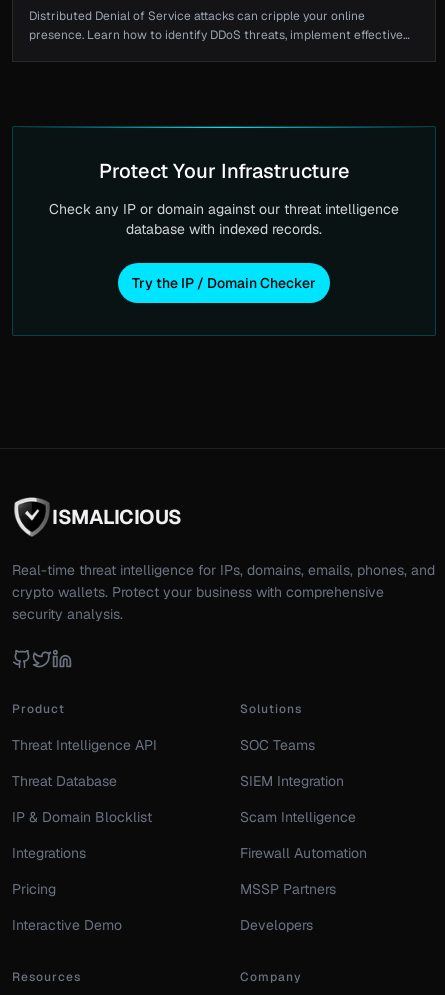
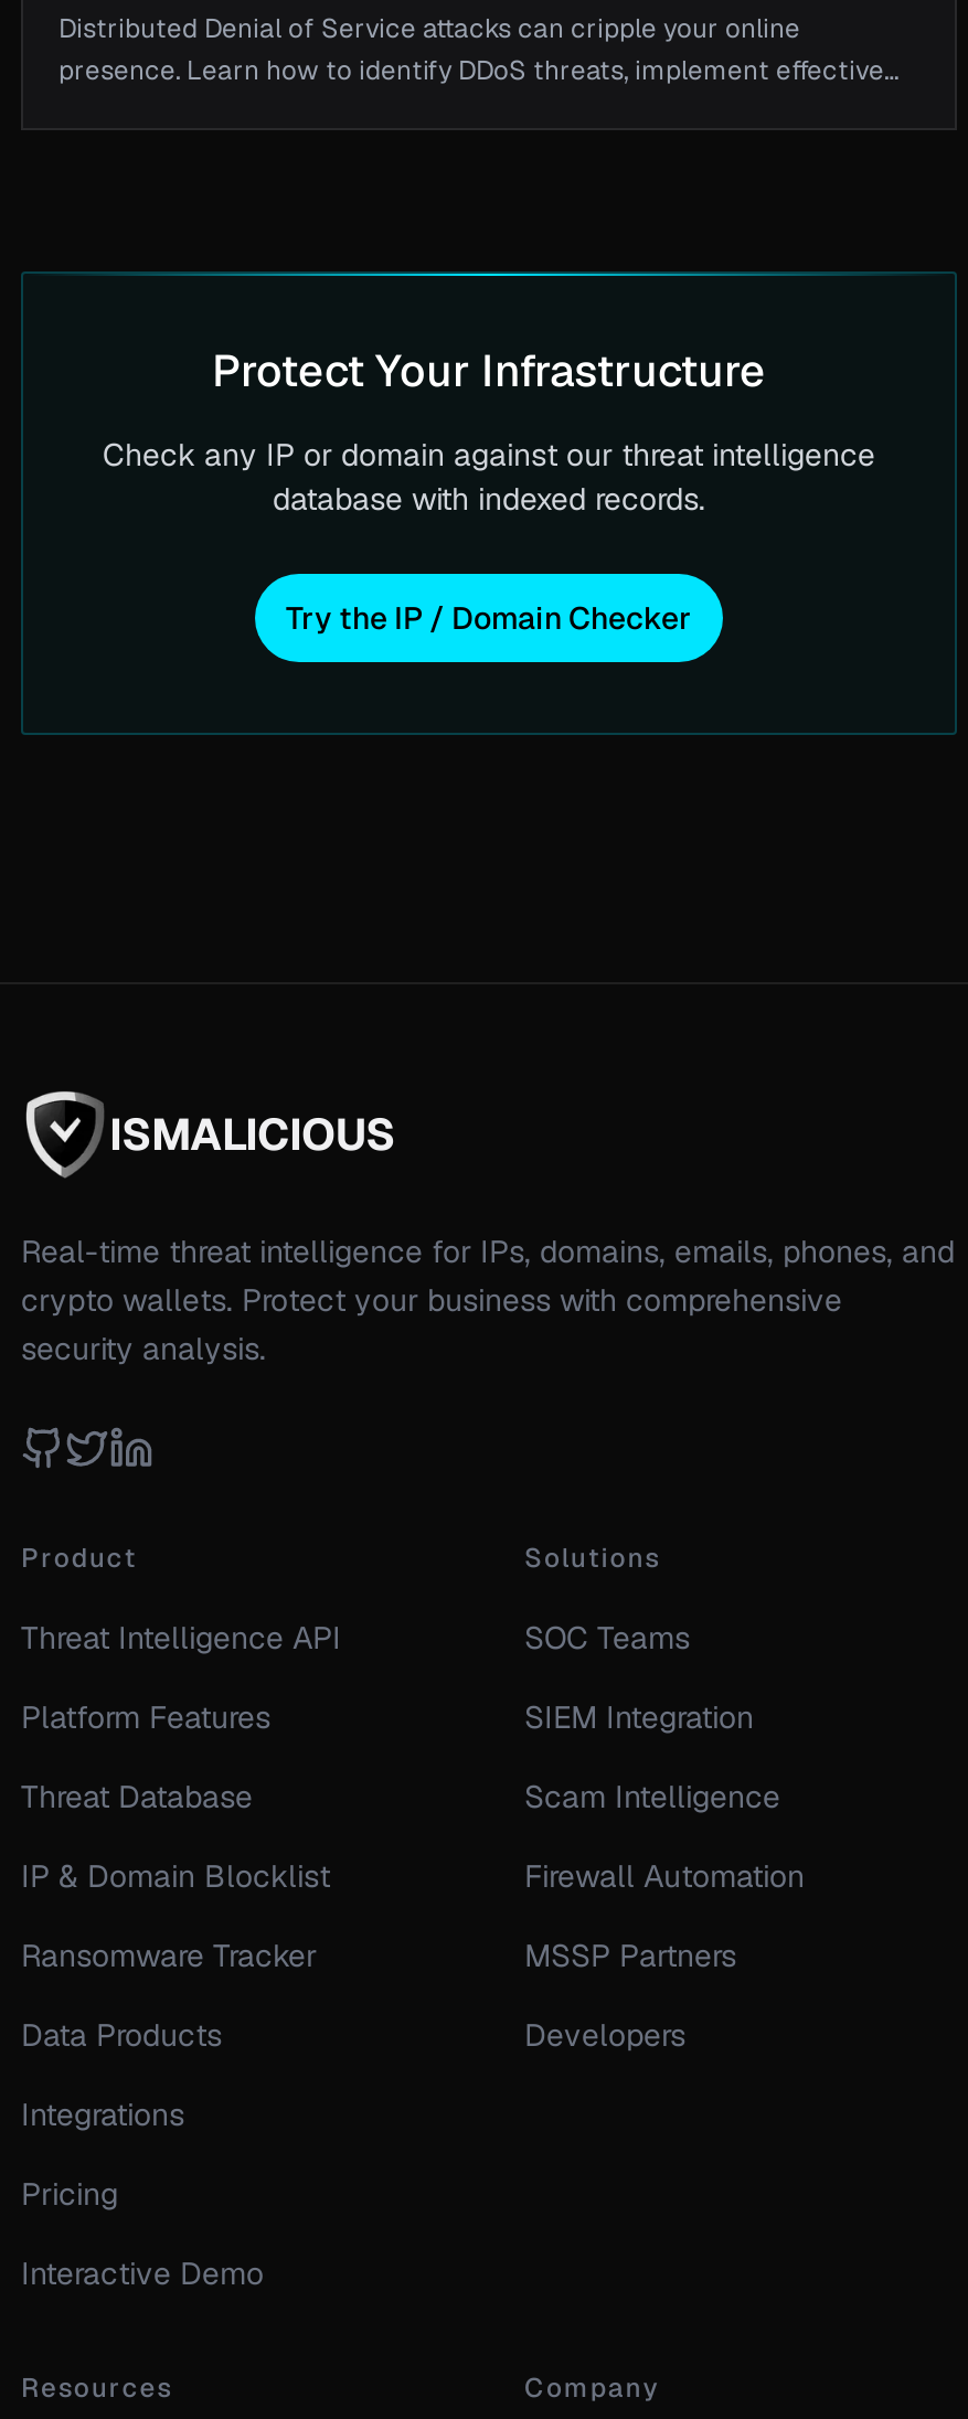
none -> [21,1697,270,1737] Platform Features
none -> [21,1936,317,2055] Ransomware Tracker | Data Products

